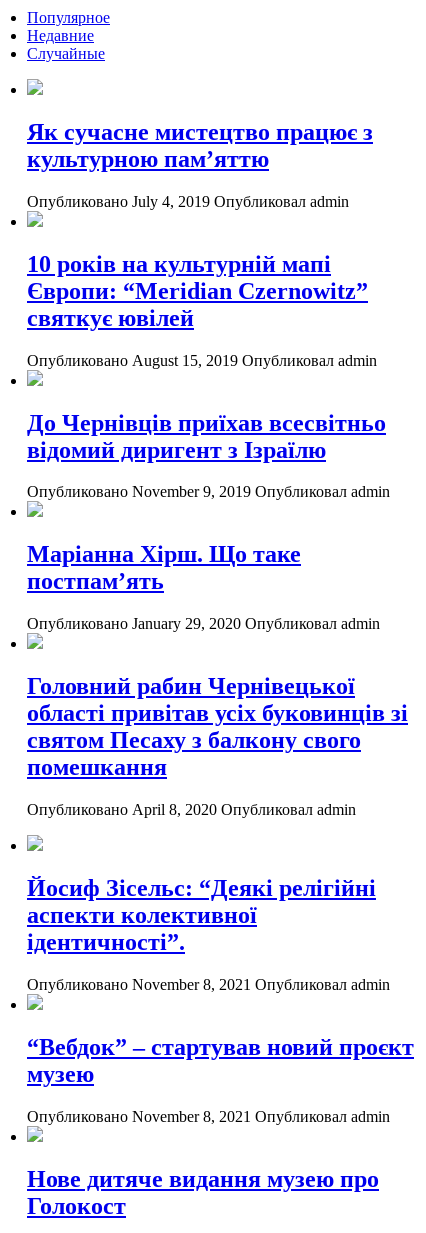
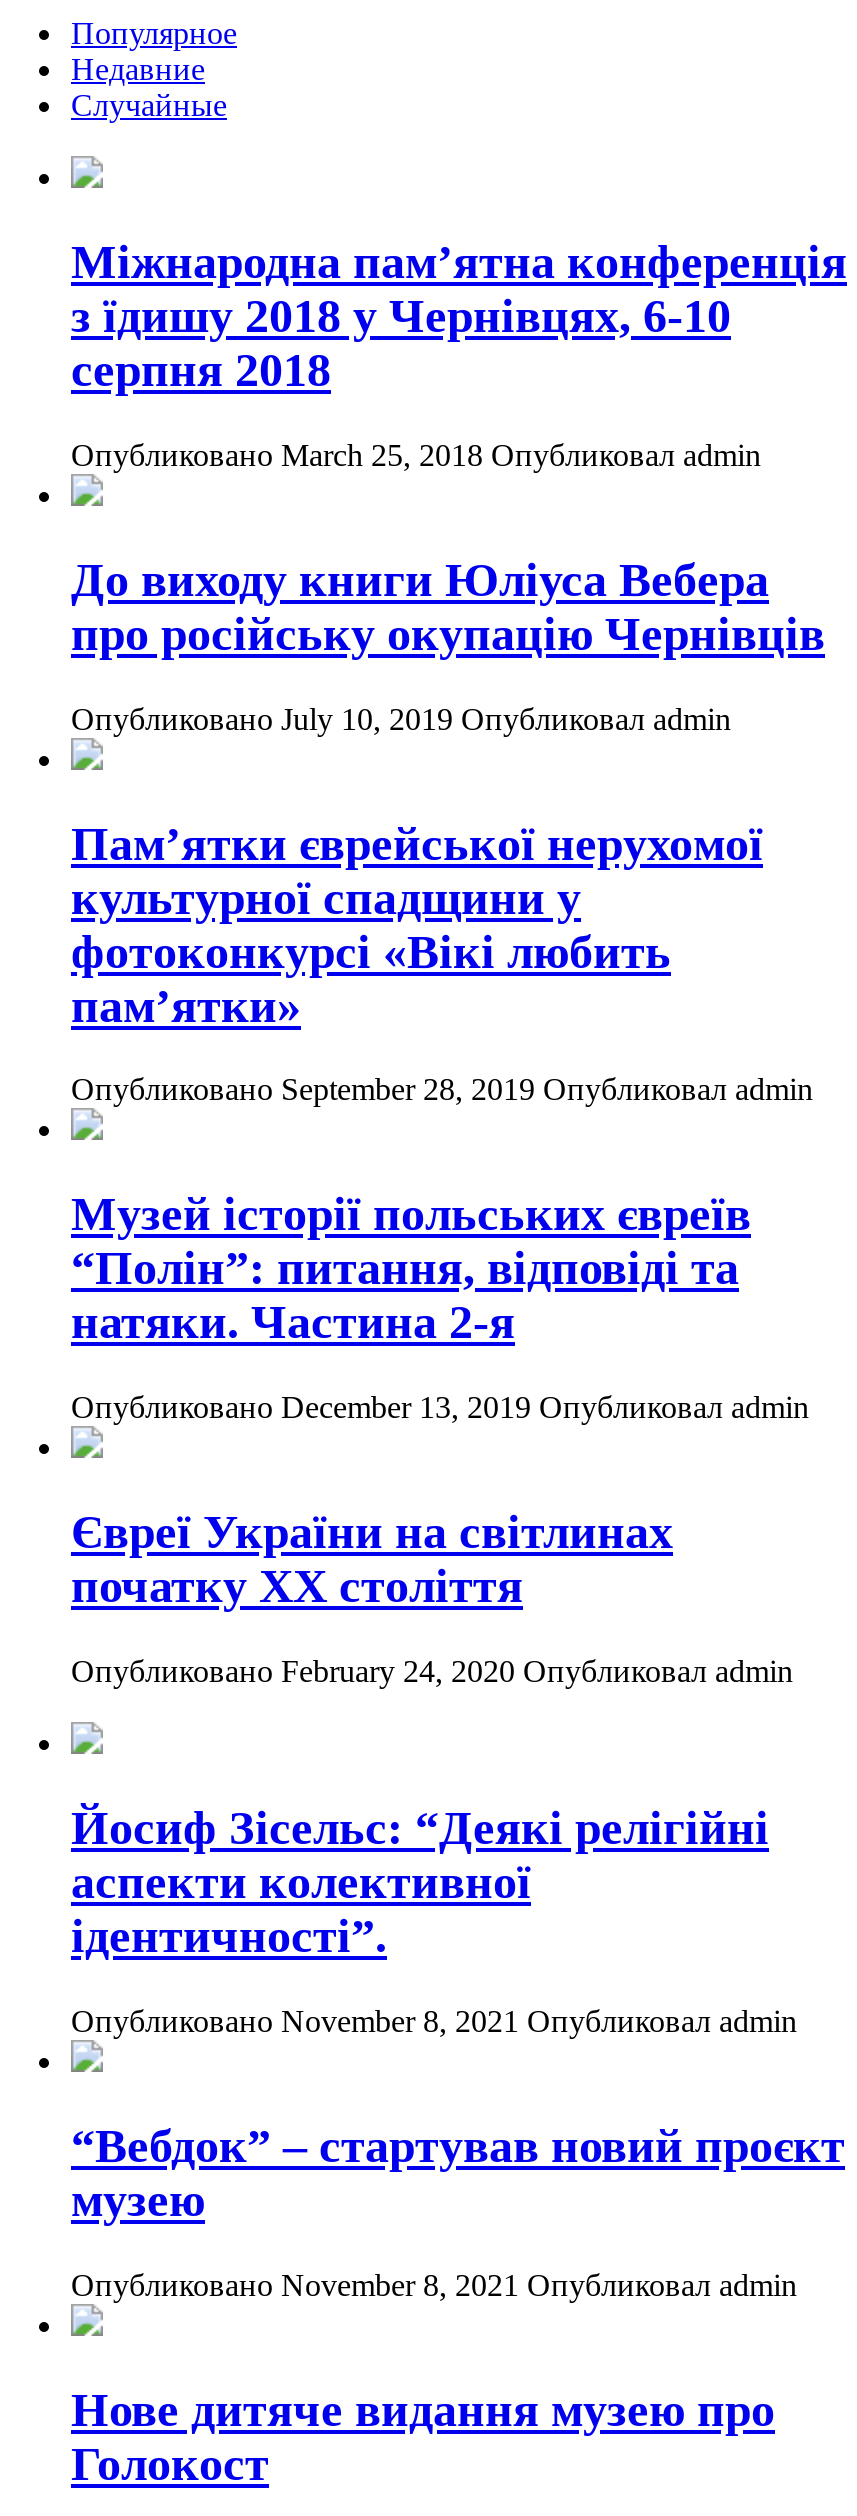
[27,119,373,172] Як сучасне мистецтво працює з | культурною пам’яттю -> [71,236,847,396] Міжнародна пам’ятна конференція | з їдишу 2018 у Чернівцях, 6-10 | серпня 2018
[27,193,349,210] Опубликовано July 4, 2019 Опубликовал admin -> [71,438,761,472] Опубликовано March 25, 2018 Опубликовал admin
[27,251,368,331] 10 років на культурній мапі | Європи: “Meridian Czernowitz” | святкує ювілей -> [71,553,825,659] До виходу книги Юліуса Вебера | про російську окупацію Чернівців
[27,352,377,369] Опубликовано August 15, 2019 Опубликовал admin -> [71,701,731,735] Опубликовано July 10, 2019 Опубликовал admin
[27,409,386,462] До Чернівців приїхав всесвітньо | відомий диригент з Ізраїлю -> [71,817,763,1031] Пам’ятки єврейської нерухомої | культурної спадщини у | фотоконкурсі «Вікі любить | пам’ятки»
[27,483,390,500] Опубликовано November 9, 2019 Опубликовал admin -> [71,1073,813,1107] Опубликовано September 28, 2019 Опубликовал admin
[27,541,301,594] Маріанна Хірш. Що таке | постпам’ять -> [71,1189,751,1349] Музей історії польських євреїв | “Полін”: питання, відповіді та | натяки. Частина 2-я
[27,615,380,632] Опубликовано January 29, 2020 Опубликовал admin -> [71,1390,809,1424] Опубликовано December 13, 2019 Опубликовал admin
[27,673,408,780] Головний рабин Чернівецької | області привітав усіх буковинців зі | святом Песаху з балкону свого | помешкання -> [71,1506,673,1612] Євреї України на світлинах | початку ХХ століття
[27,801,356,818] Опубликовано April 8, 2020 Опубликовал admin -> [71,1654,793,1688] Опубликовано February 24, 2020 Опубликовал admin

